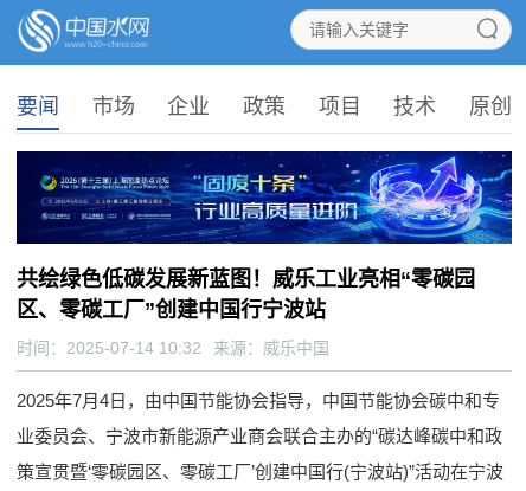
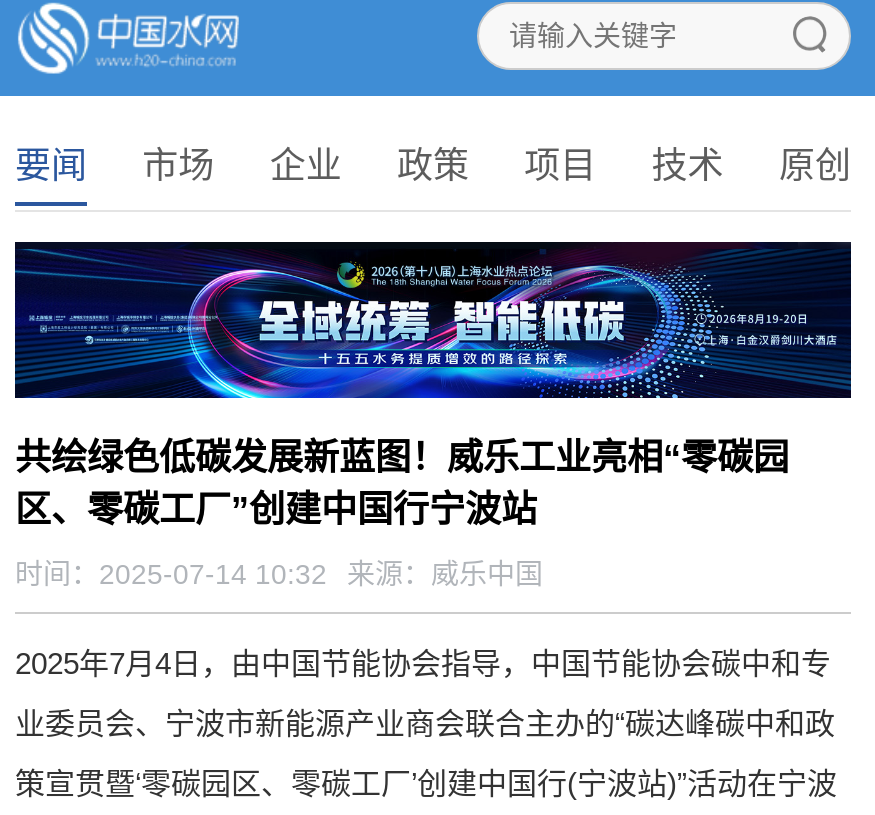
[19,151,513,245] [image] -> [15,242,853,400] [image]

